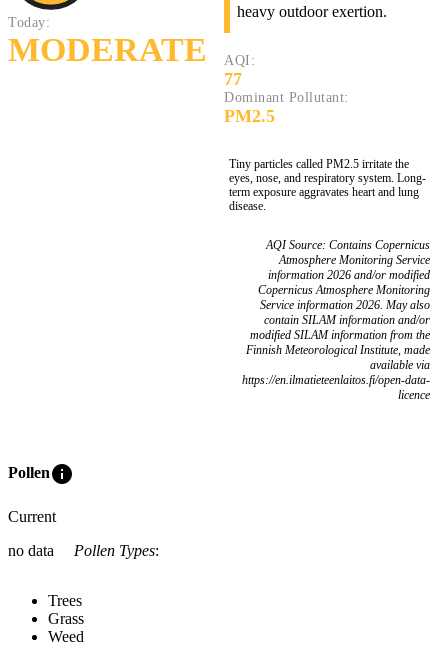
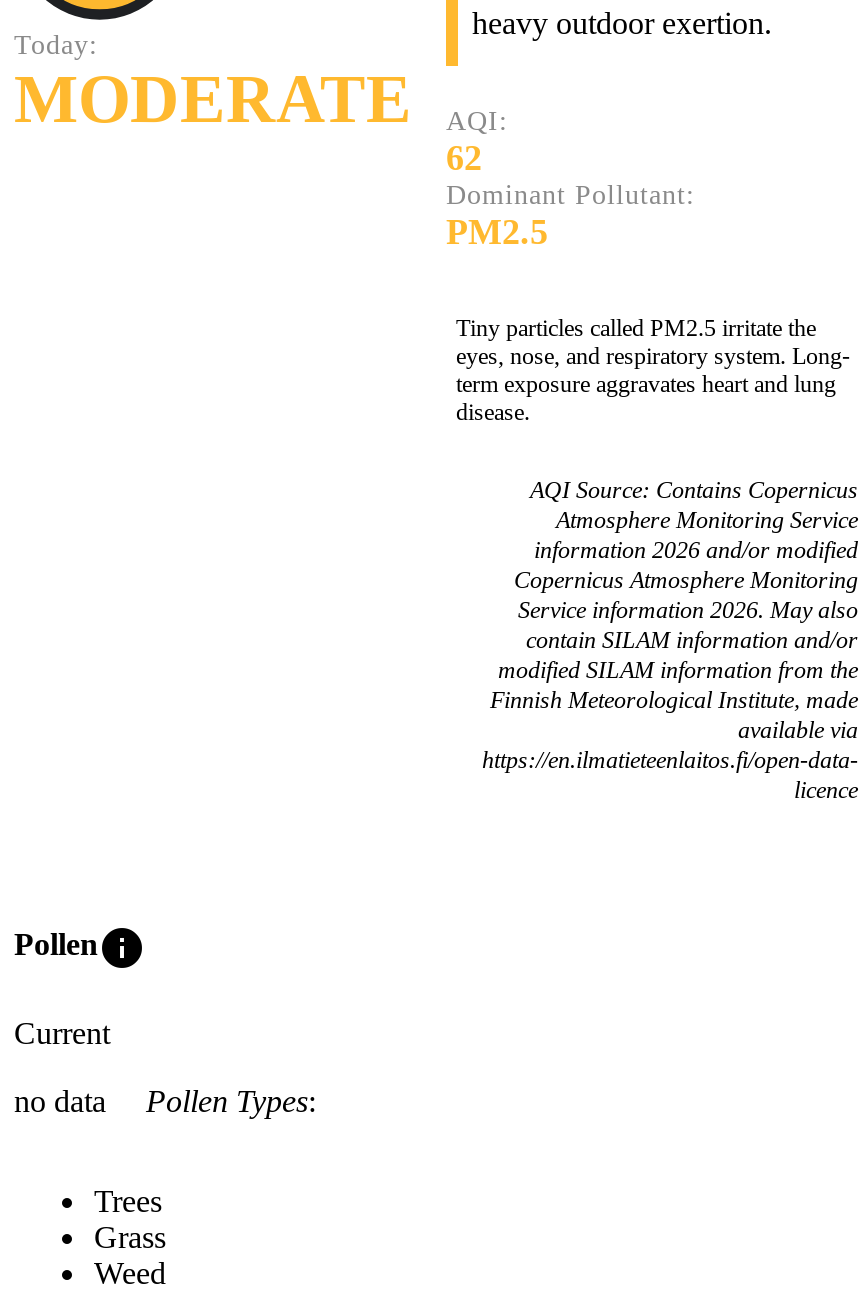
[224,69,242,89] 77 -> [446,138,482,178] 62

